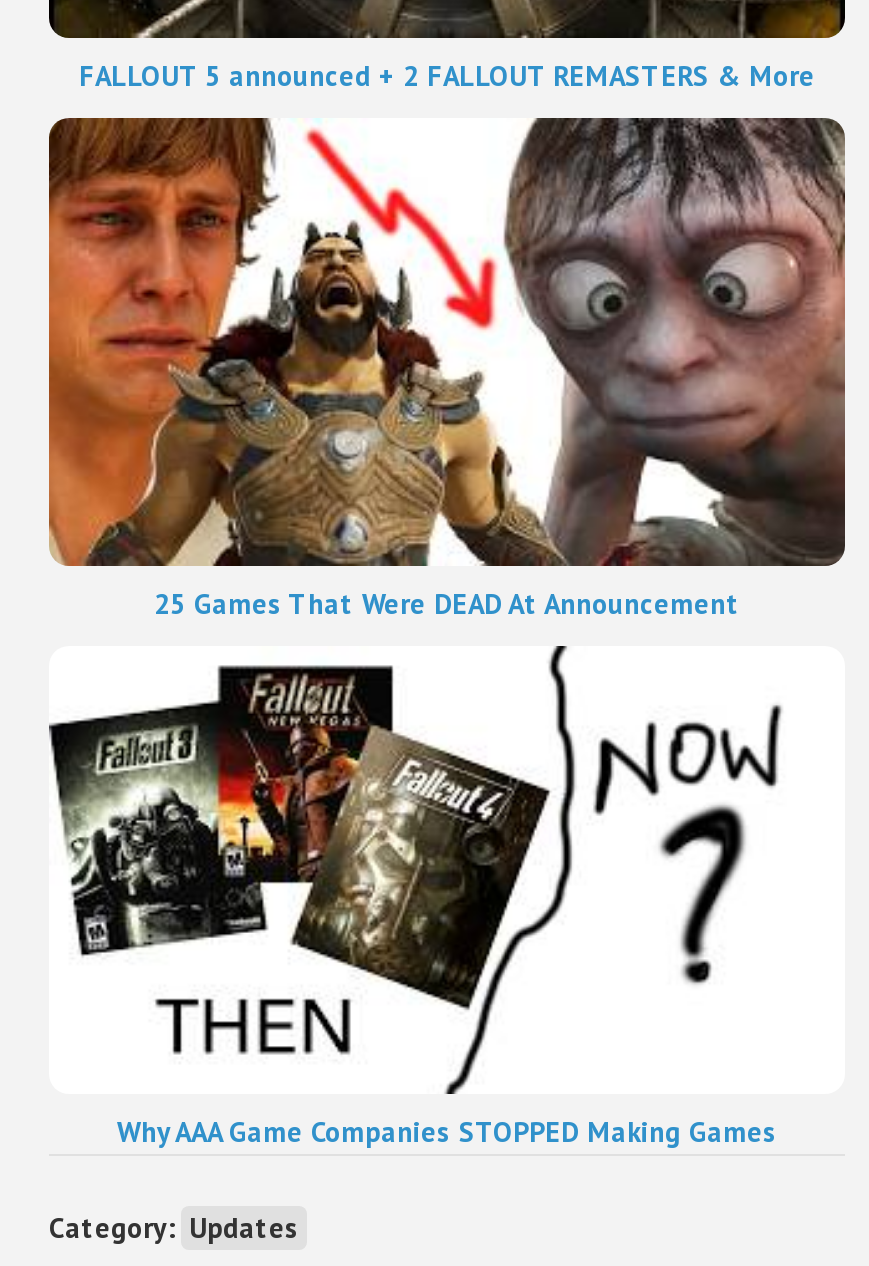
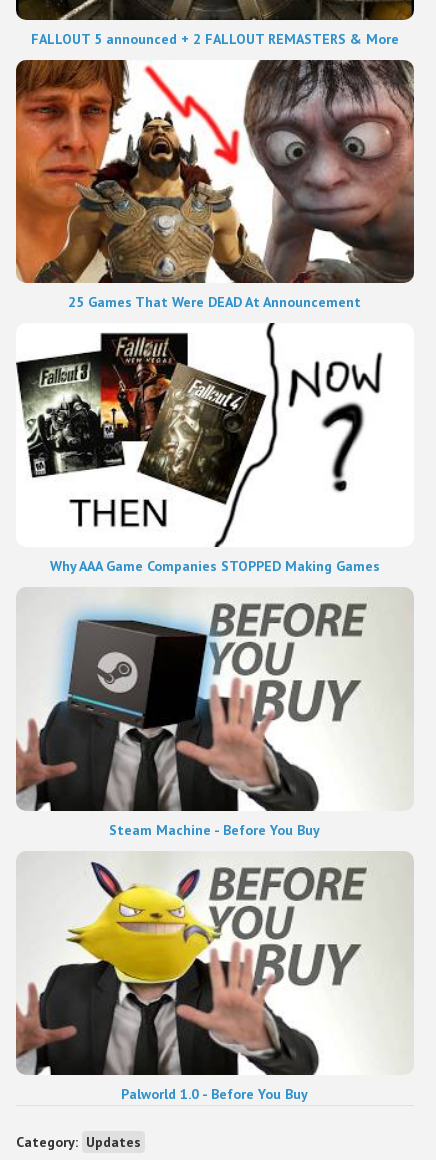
none -> [15,852,414,1103] [image] | Palworld 1.0 - Before You Buy
none -> [16,588,413,839] [image] | Steam Machine - Before You Buy

